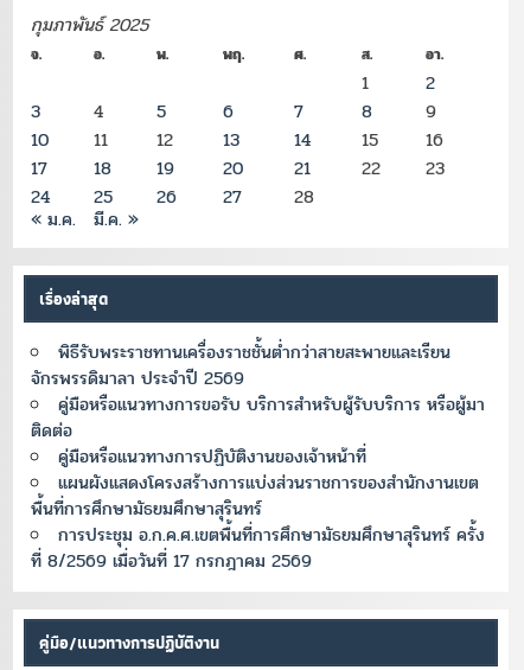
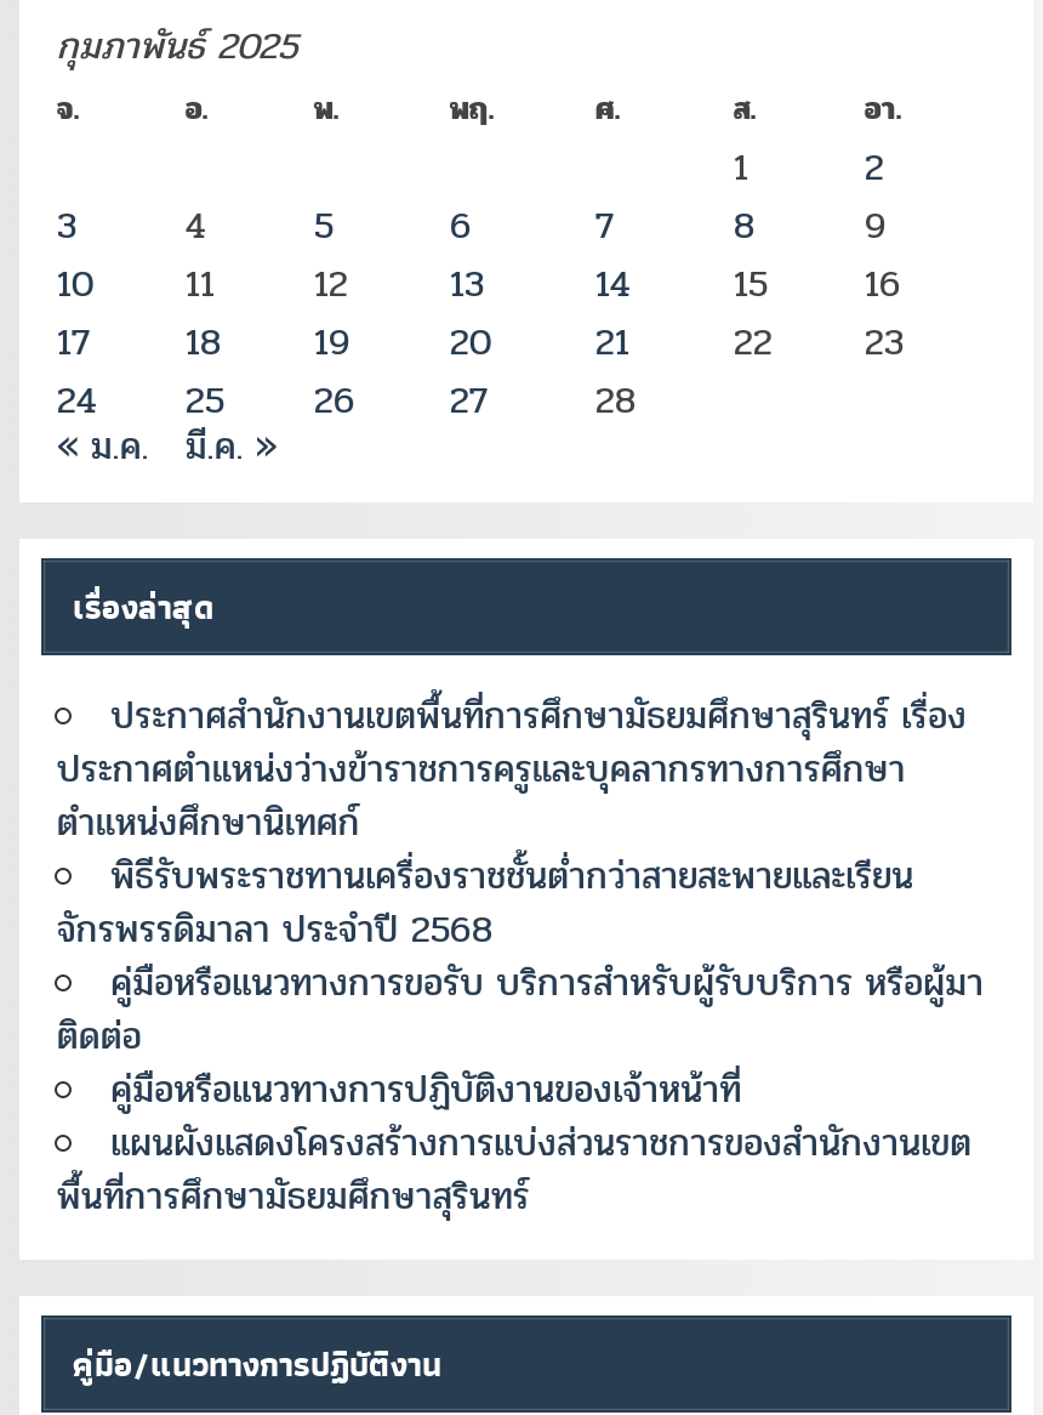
none -> [57,686,967,851] ประกาศสำนักงานเขตพื้นที่การศึกษามัธยมศึกษาสุรินทร์ เรื่อง | ประกาศตำแหน่งว่างข้าราชการครูและบุคลากรทางการศึกษา | ตำแหน่งศึกษานิเทศก์
moved [58,337,450,366] -> [111,846,913,904]: พิธีรับพระราชทานเครื่องราชชั้นต่ำกว่าสายสะพายและเรียน
[31,363,245,392] จักรพรรดิมาลา ประจำปี 2569 -> [57,899,493,957] จักรพรรดิมาลา ประจำปี 2568
moved [31,390,484,522] -> [57,953,984,1224]: คู่มือหรือแนวทางการขอรับ บริการสำหรับผู้รับบริการ หรือผู้มา | ติดต่อ | คู่มือหรือแนวทางการปฏิบัติงานของเจ้าหน้าที่ | แผนผังแสดงโครงสร้างการแบ่งส่วนราชการของสำนักงานเขต | พื้นที่การศึกษามัธยมศึกษาสุรินทร์
[31,520,484,575] การประชุม อ.ก.ค.ศ.เขตพื้นที่การศึกษามัธยมศึกษาสุรินทร์ ครั้ง | ที่ 8/2569 เมื่อวันที่ 17 กรกฎาคม 2569 -> none

